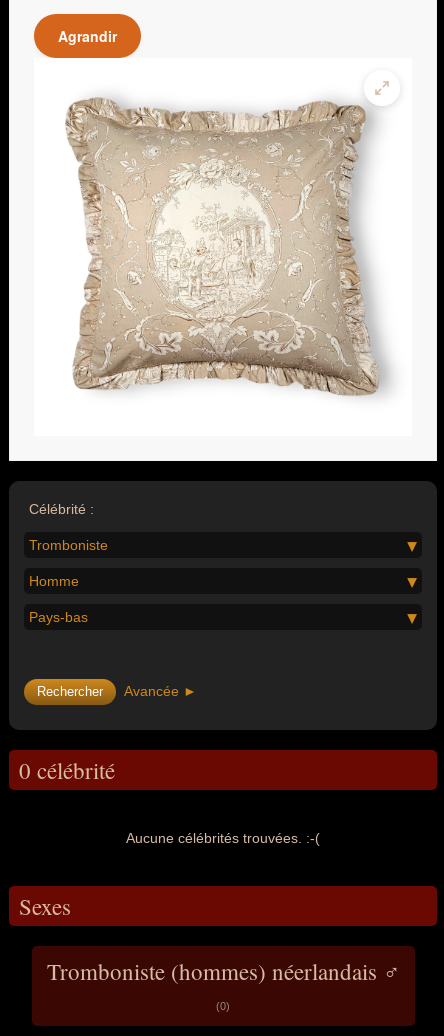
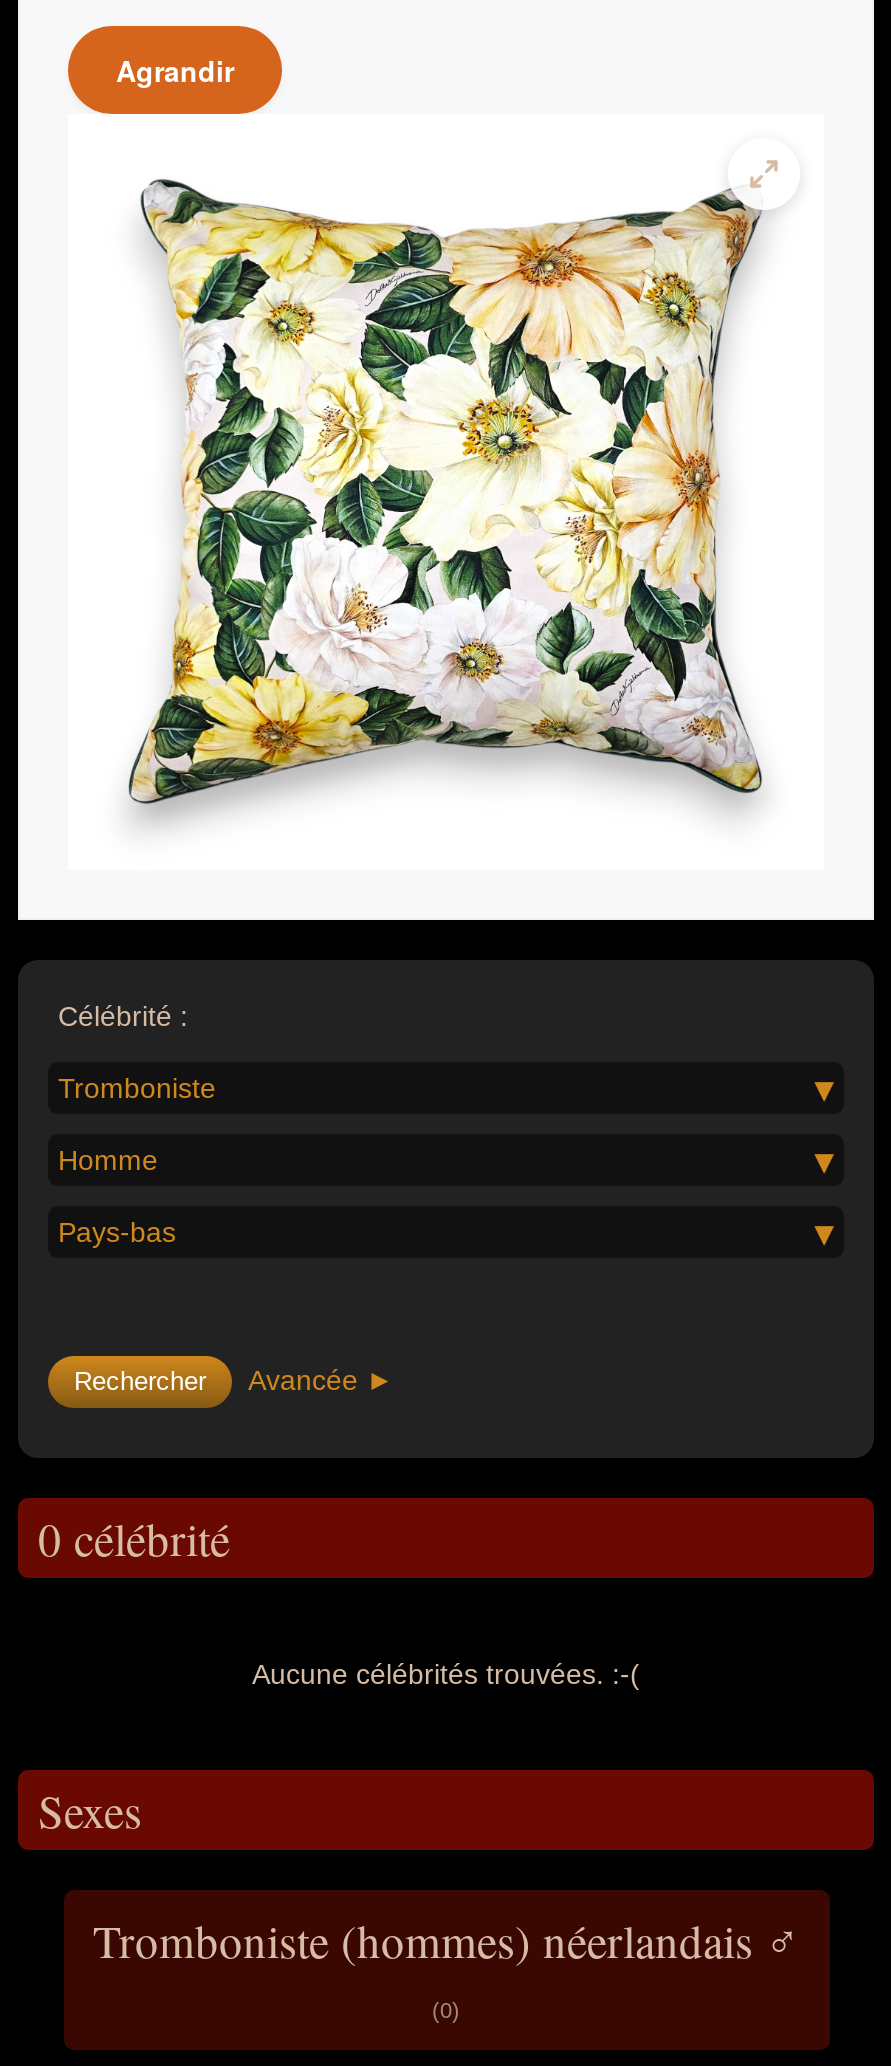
[64,91,391,412] [image] -> [126,178,780,824] [image]

